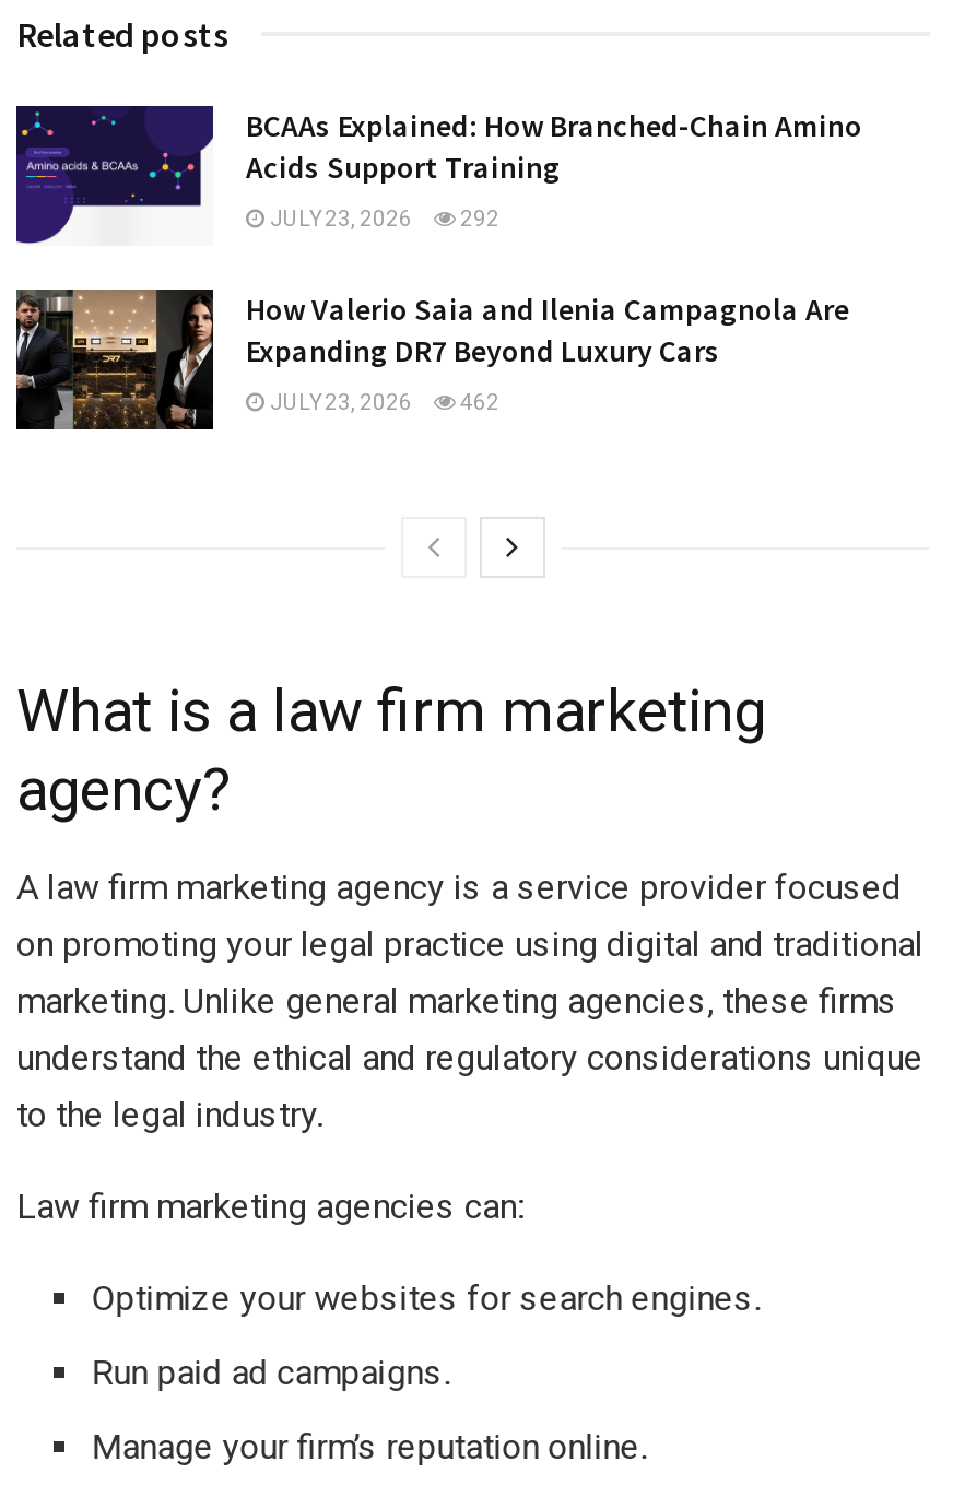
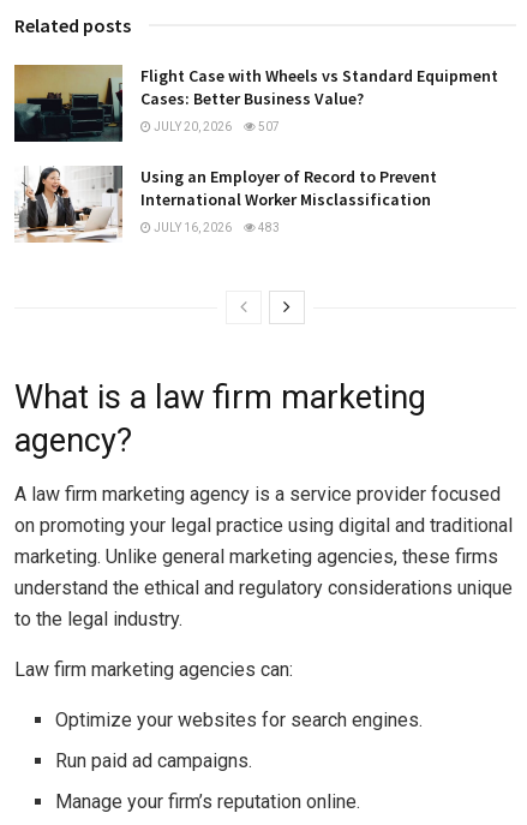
[14,104,862,246] [image] | BCAAs Explained: How Branched-Chain Amino | Acids Support Training -> [13,64,498,143] [image] | Flight Case with Wheels vs Standard Equipment | Cases: Better Business Value?
[266,206,499,230] JULY 23, 2026 | 292 -> [151,120,280,133] JULY 20, 2026 | 507
[14,287,849,432] [image] | How Valerio Saia and Ilenia Campagnola Are | Expanding DR7 Beyond Luxury Cars -> [14,166,437,244] [image] | Using an Employer of Record to Prevent | International Worker Misclassification
[266,390,499,414] JULY 23, 2026 | 462 -> [151,221,280,234] JULY 16, 2026 | 483

